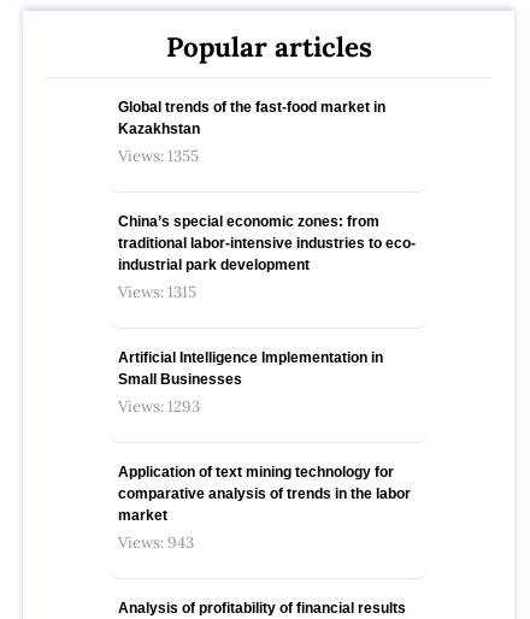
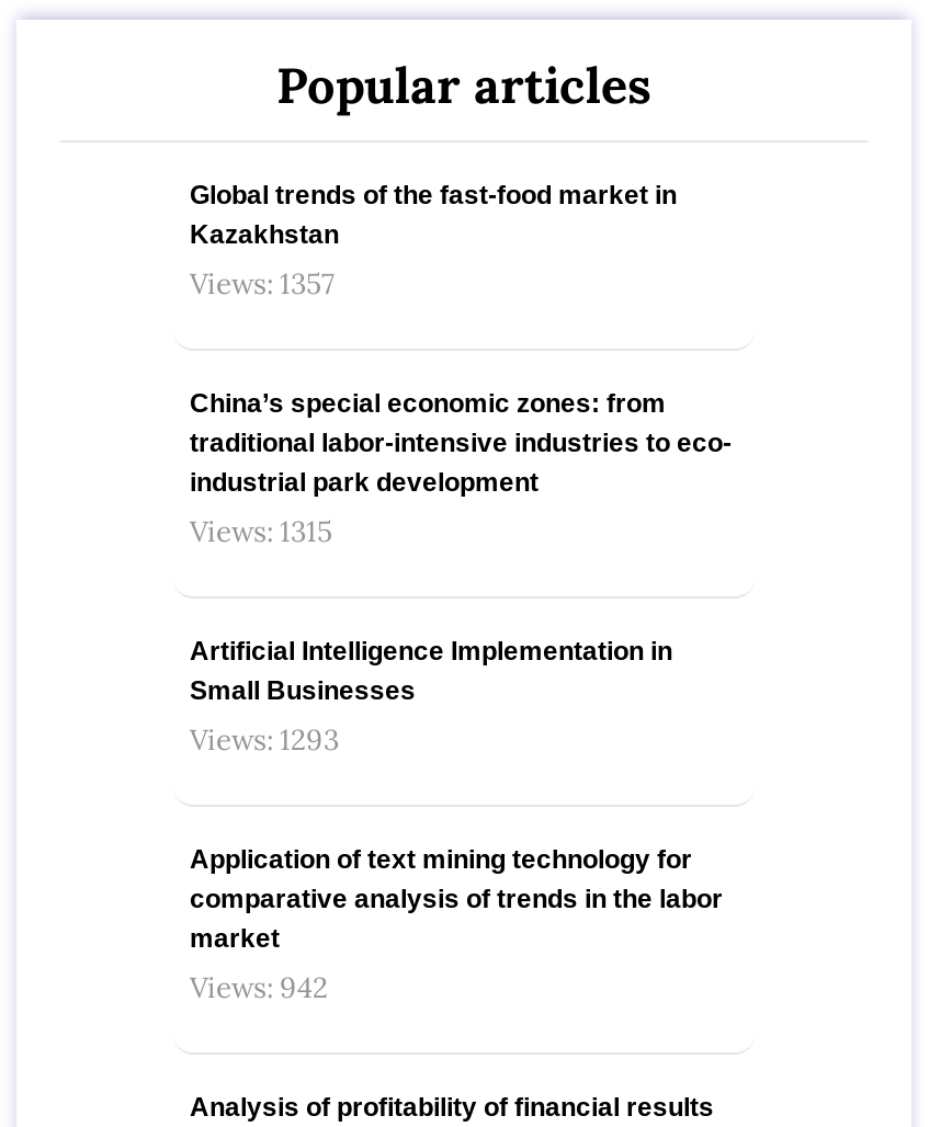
[118,145,199,166] Views: 1355 -> [190,265,335,302] Views: 1357
[118,532,194,552] Views: 943 -> [190,968,328,1006] Views: 942

